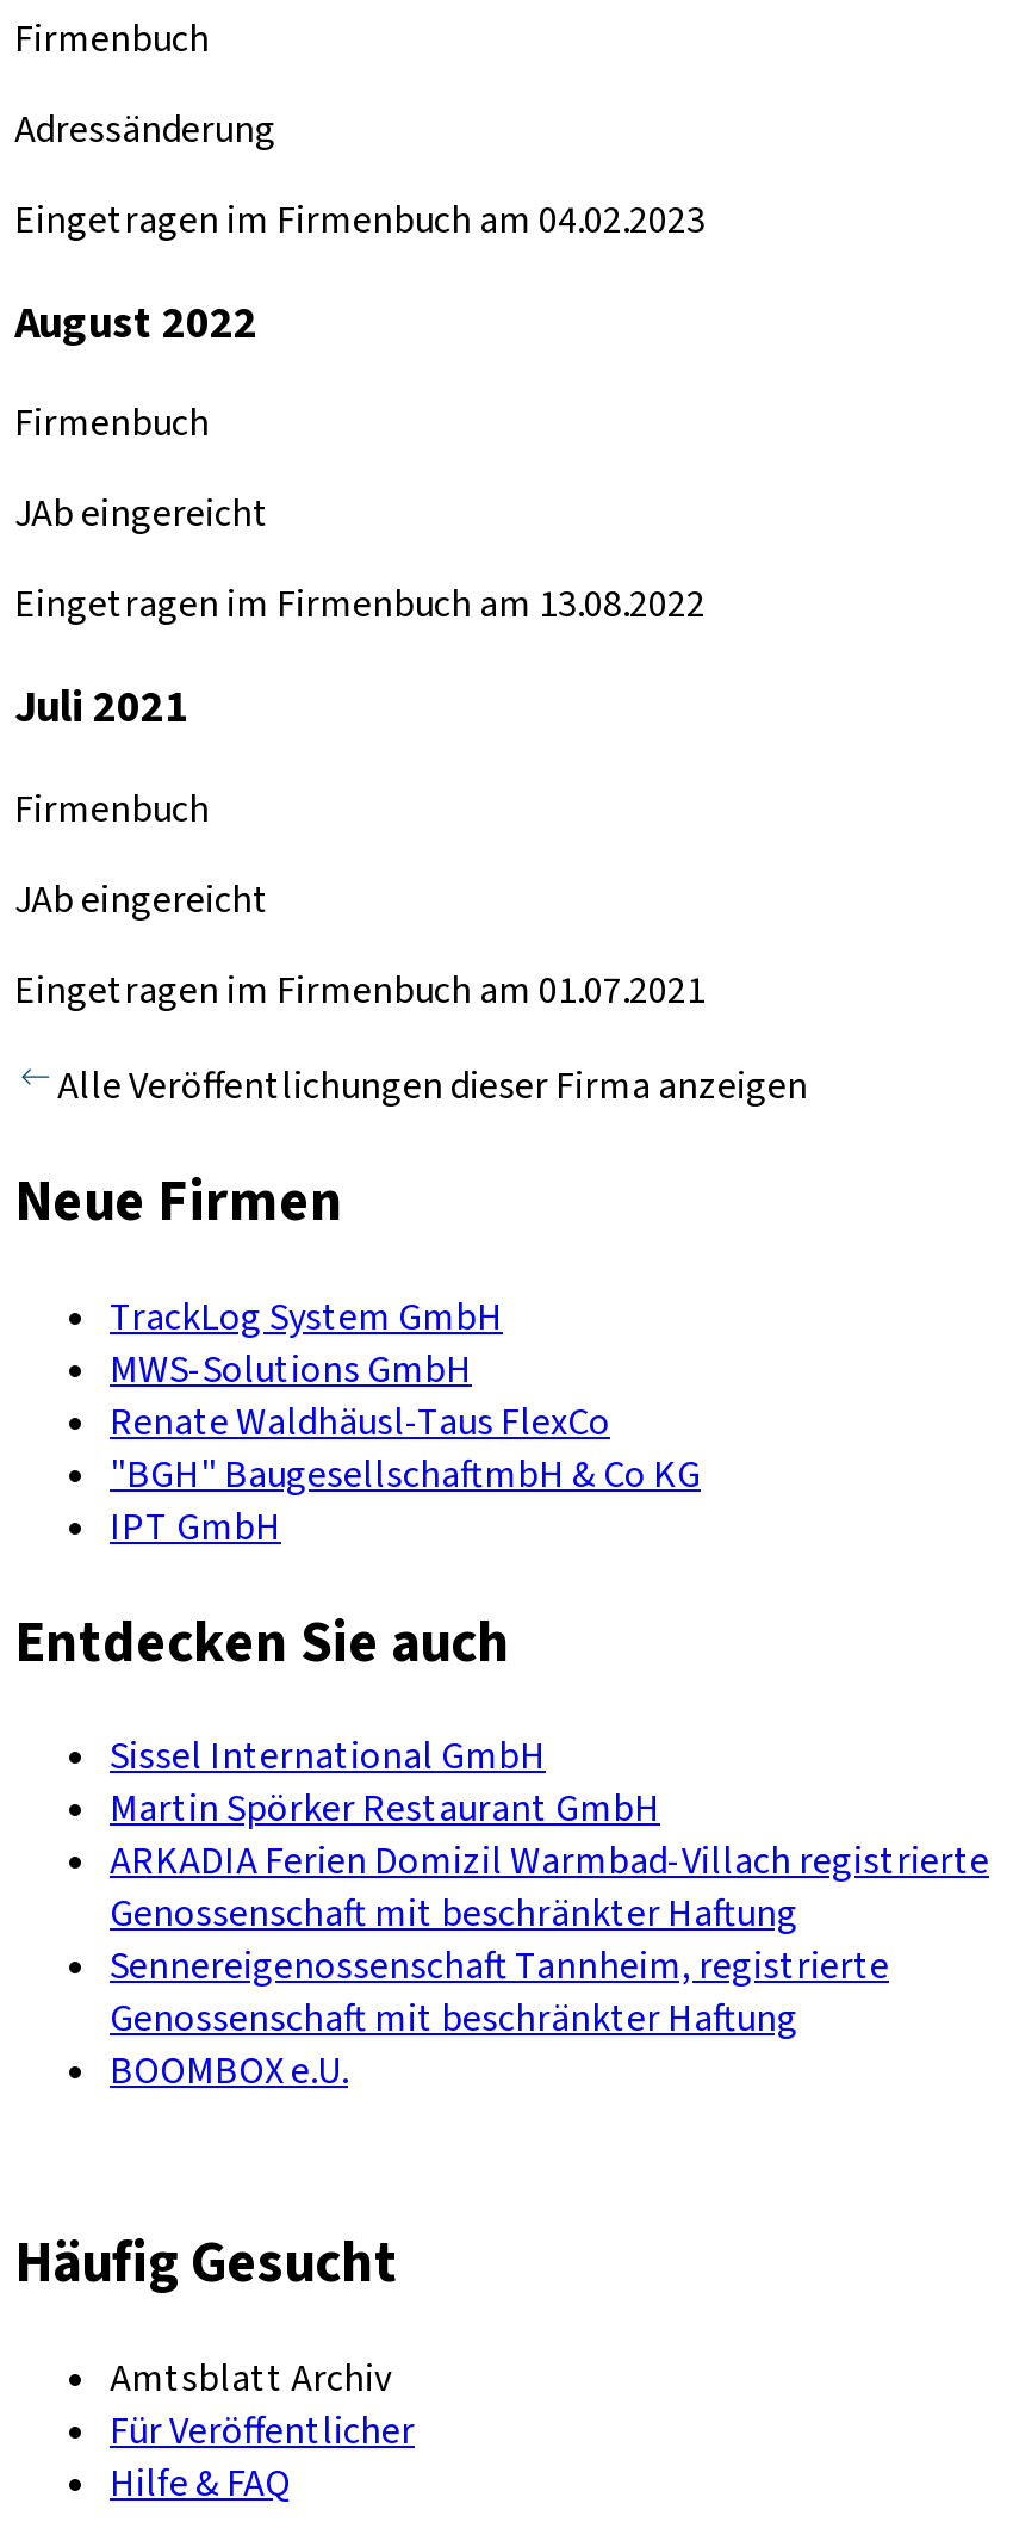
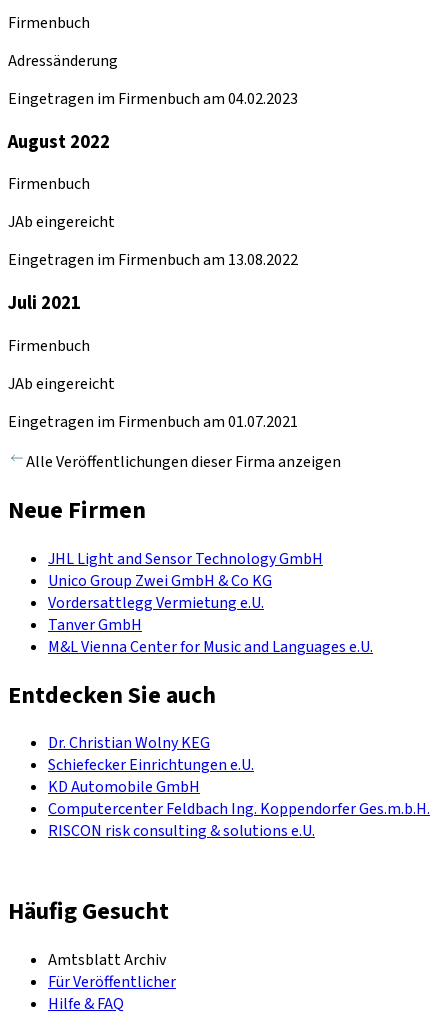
[110,1290,701,1553] TrackLog System GmbH | MWS-Solutions GmbH | Renate Waldhäusl-Taus FlexCo | "BGH" BaugesellschaftmbH & Co KG | IPT GmbH -> [48,548,373,658] JHL Light and Sensor Technology GmbH | Unico Group Zwei GmbH & Co KG | Vordersattlegg Vermietung e.U. | Tanver GmbH | M&L Vienna Center for Music and Languages e.U.
[110,1731,989,2098] Sissel International GmbH | Martin Spörker Restaurant GmbH | ARKADIA Ferien Domizil Warmbad-Villach registrierte | Genossenschaft mit beschränkter Haftung | Sennereigenossenschaft Tannheim, registrierte | Genossenschaft mit beschränkter Haftung | BOOMBOX e.U. -> [48,732,430,842] Dr. Christian Wolny KEG | Schiefecker Einrichtungen e.U. | KD Automobile GmbH | Computercenter Feldbach Ing. Koppendorfer Ges.m.b.H. | RISCON risk consulting & solutions e.U.

